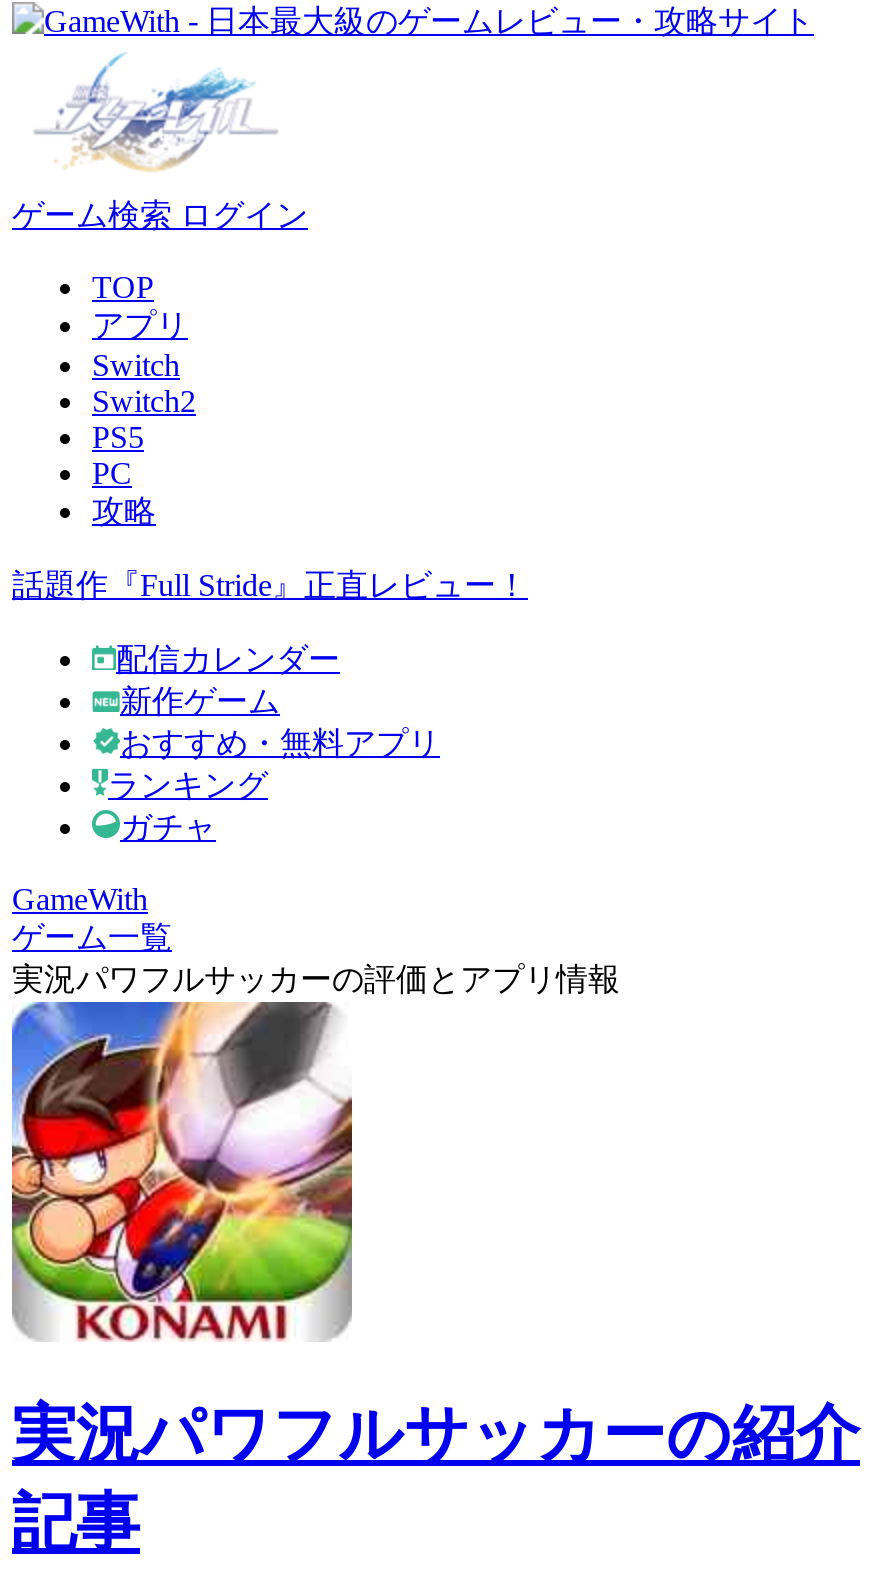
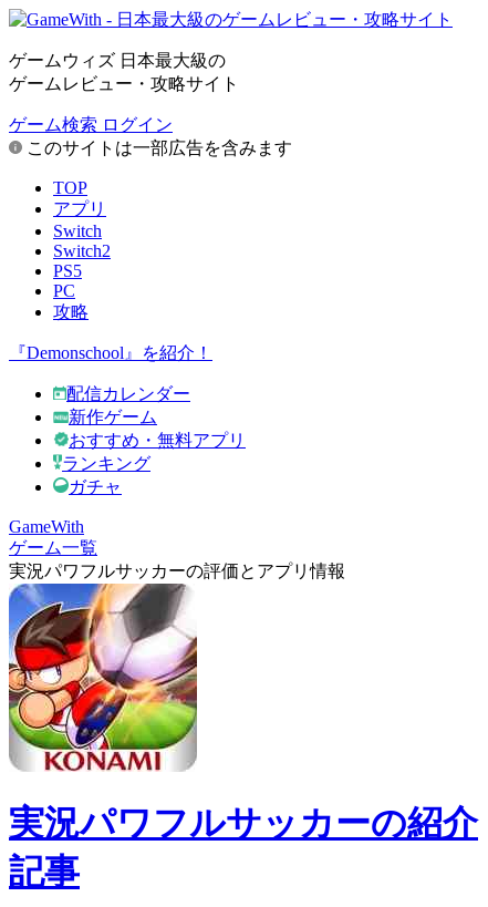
none -> [9,51,239,93] ゲームウィズ 日本最大級の | ゲームレビュー・攻略サイト
none -> [22,138,292,157] このサイトは一部広告を含みます
[12,568,528,602] 話題作『Full Stride』正直レビュー！ -> [9,343,212,362] 『Demonschool』を紹介！

